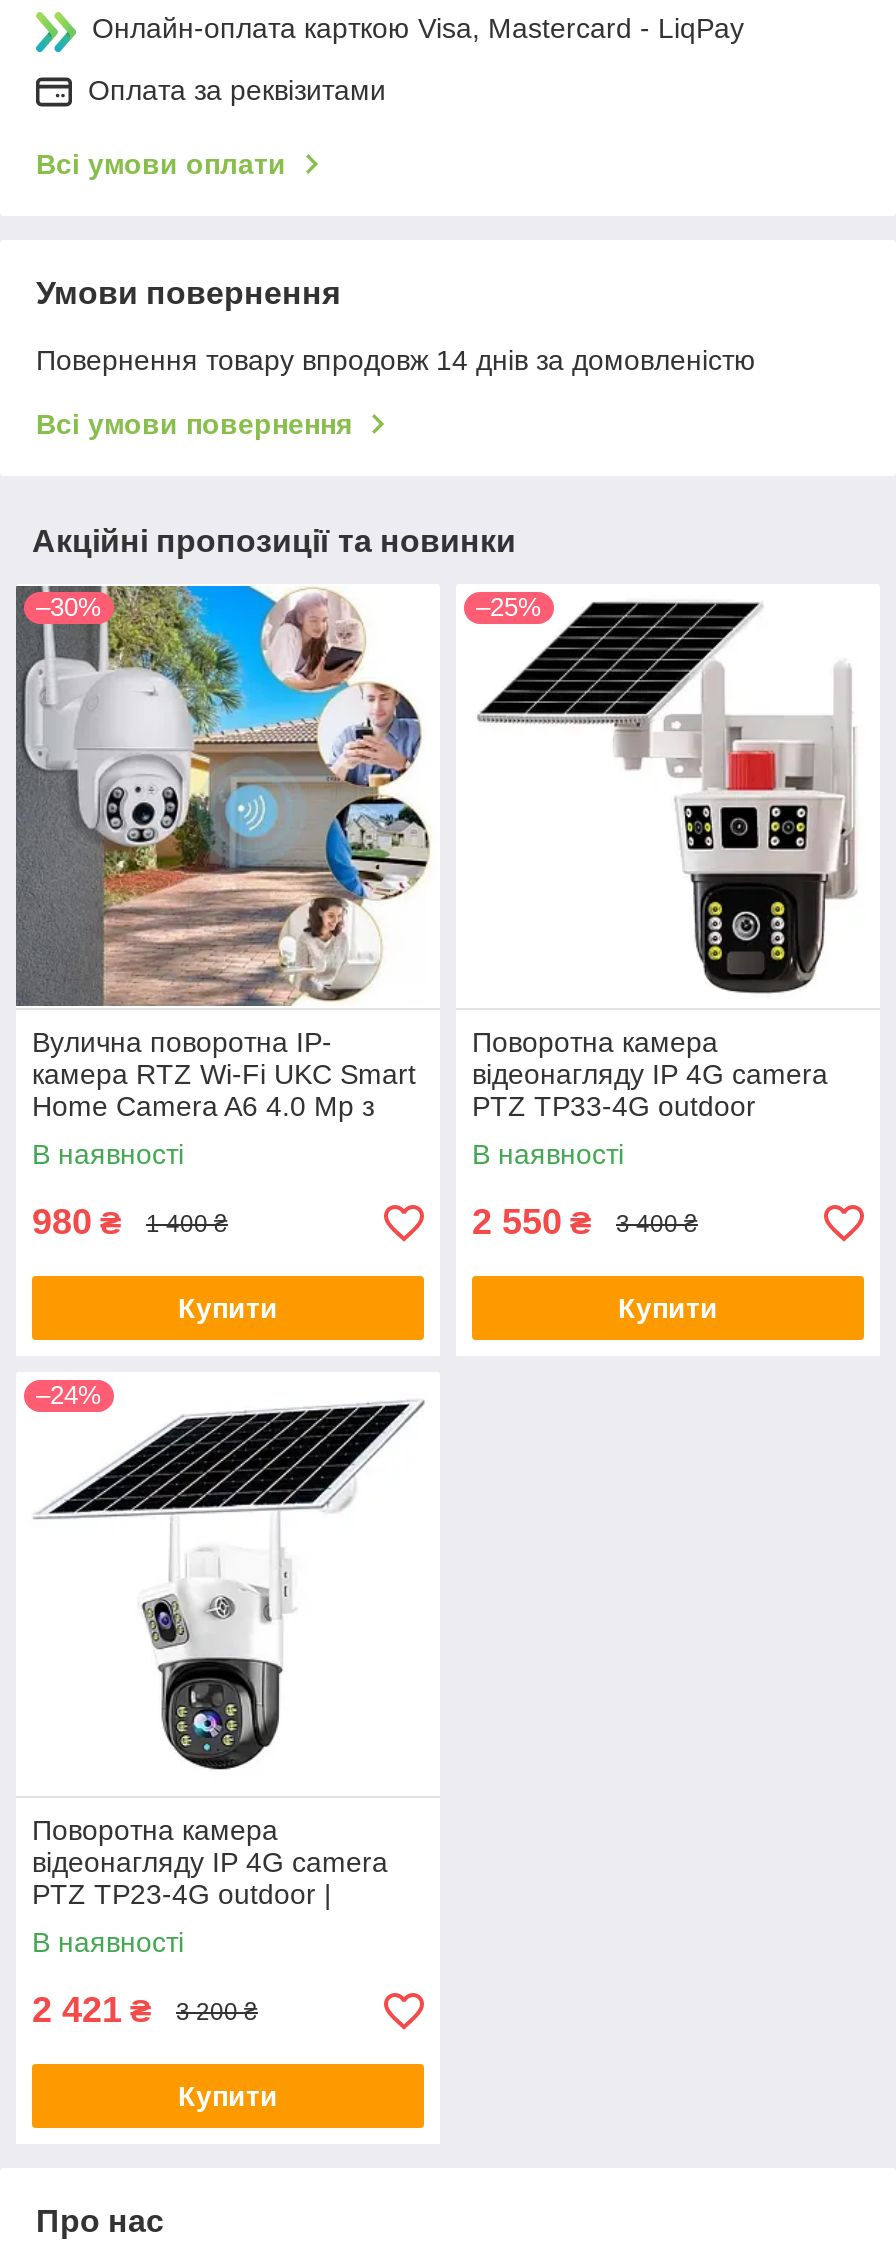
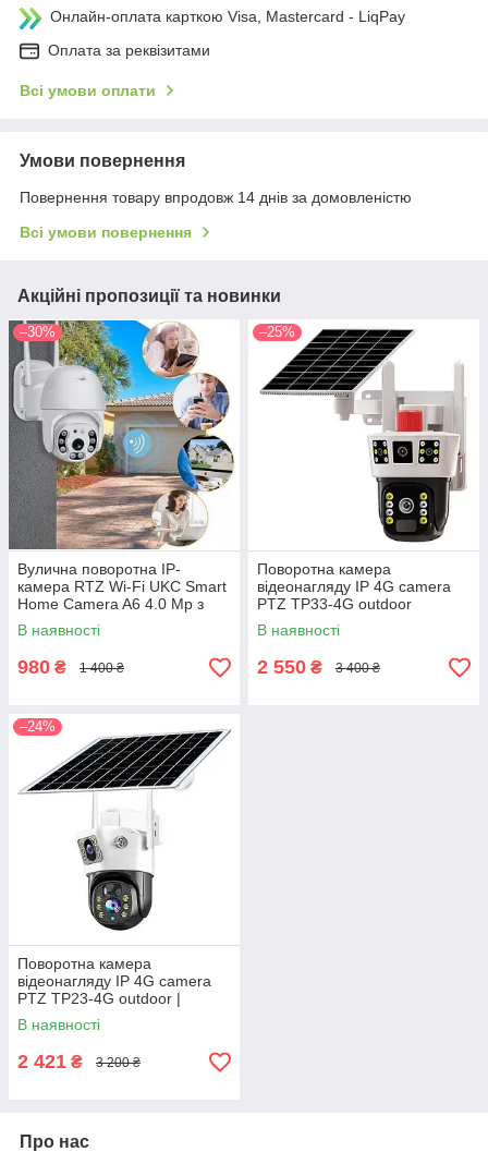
[178,1292,278,1324] Купити -> none
[618,1292,718,1324] Купити -> none
[178,2080,278,2112] Купити -> none

